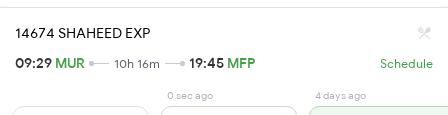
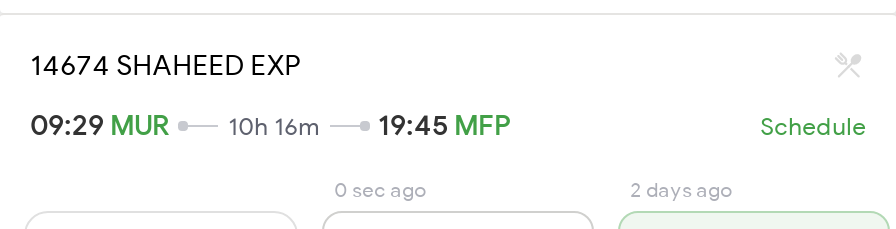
[315,89,366,102] 4 days ago -> [630,177,732,203] 2 days ago

